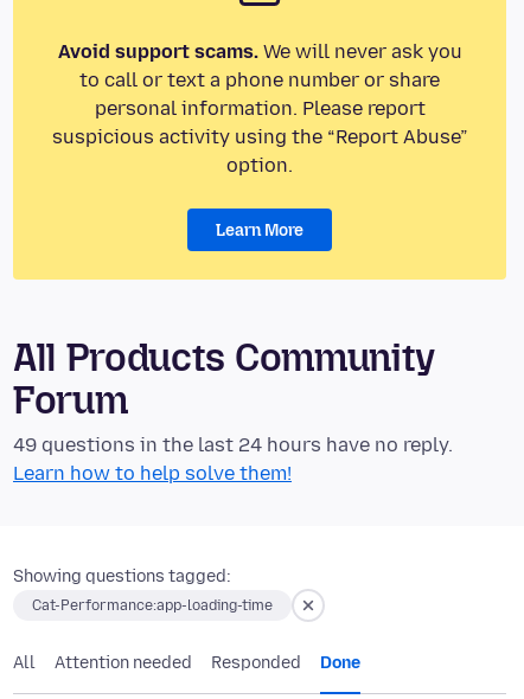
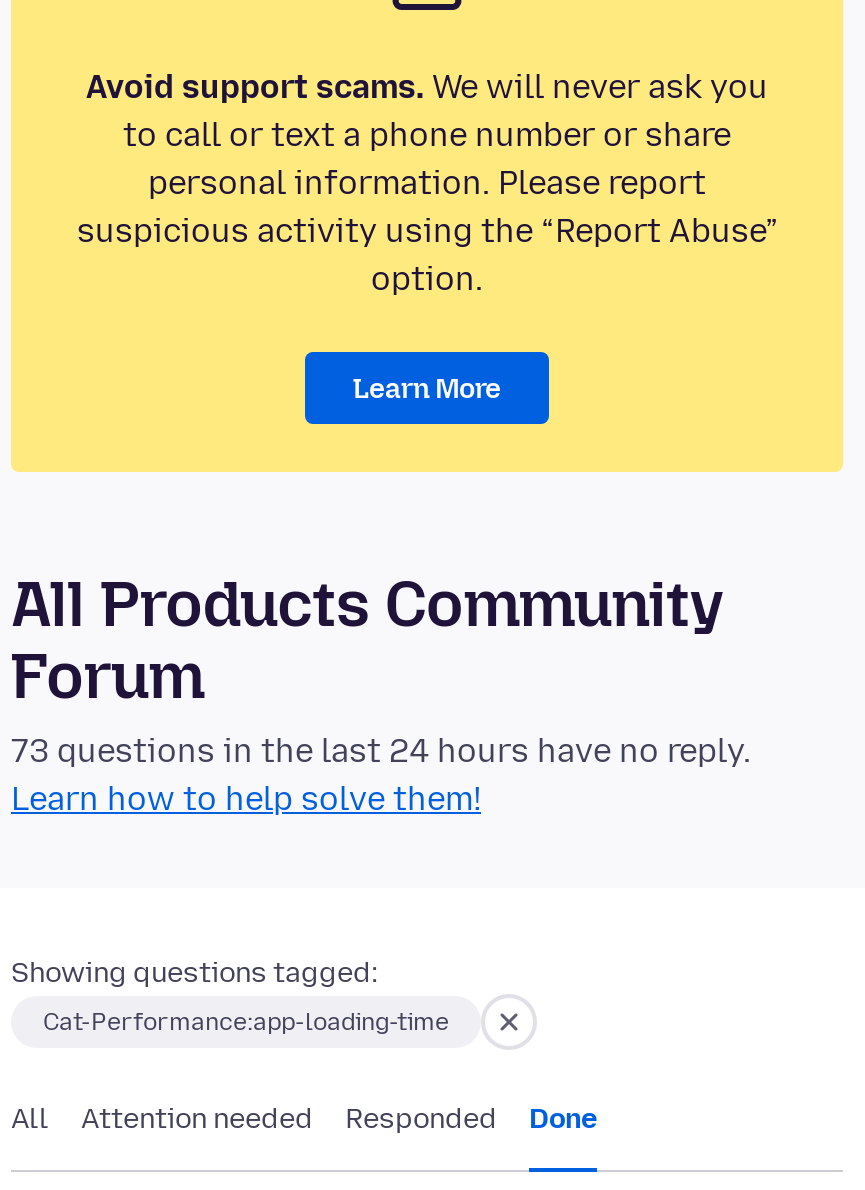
[13,434,453,457] 49 questions in the last 24 hours have no reply. -> [11,733,751,771] 73 questions in the last 24 hours have no reply.

